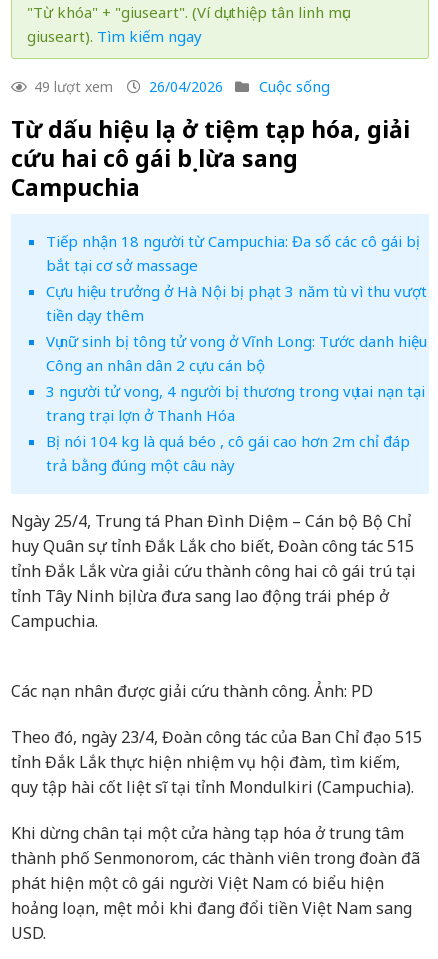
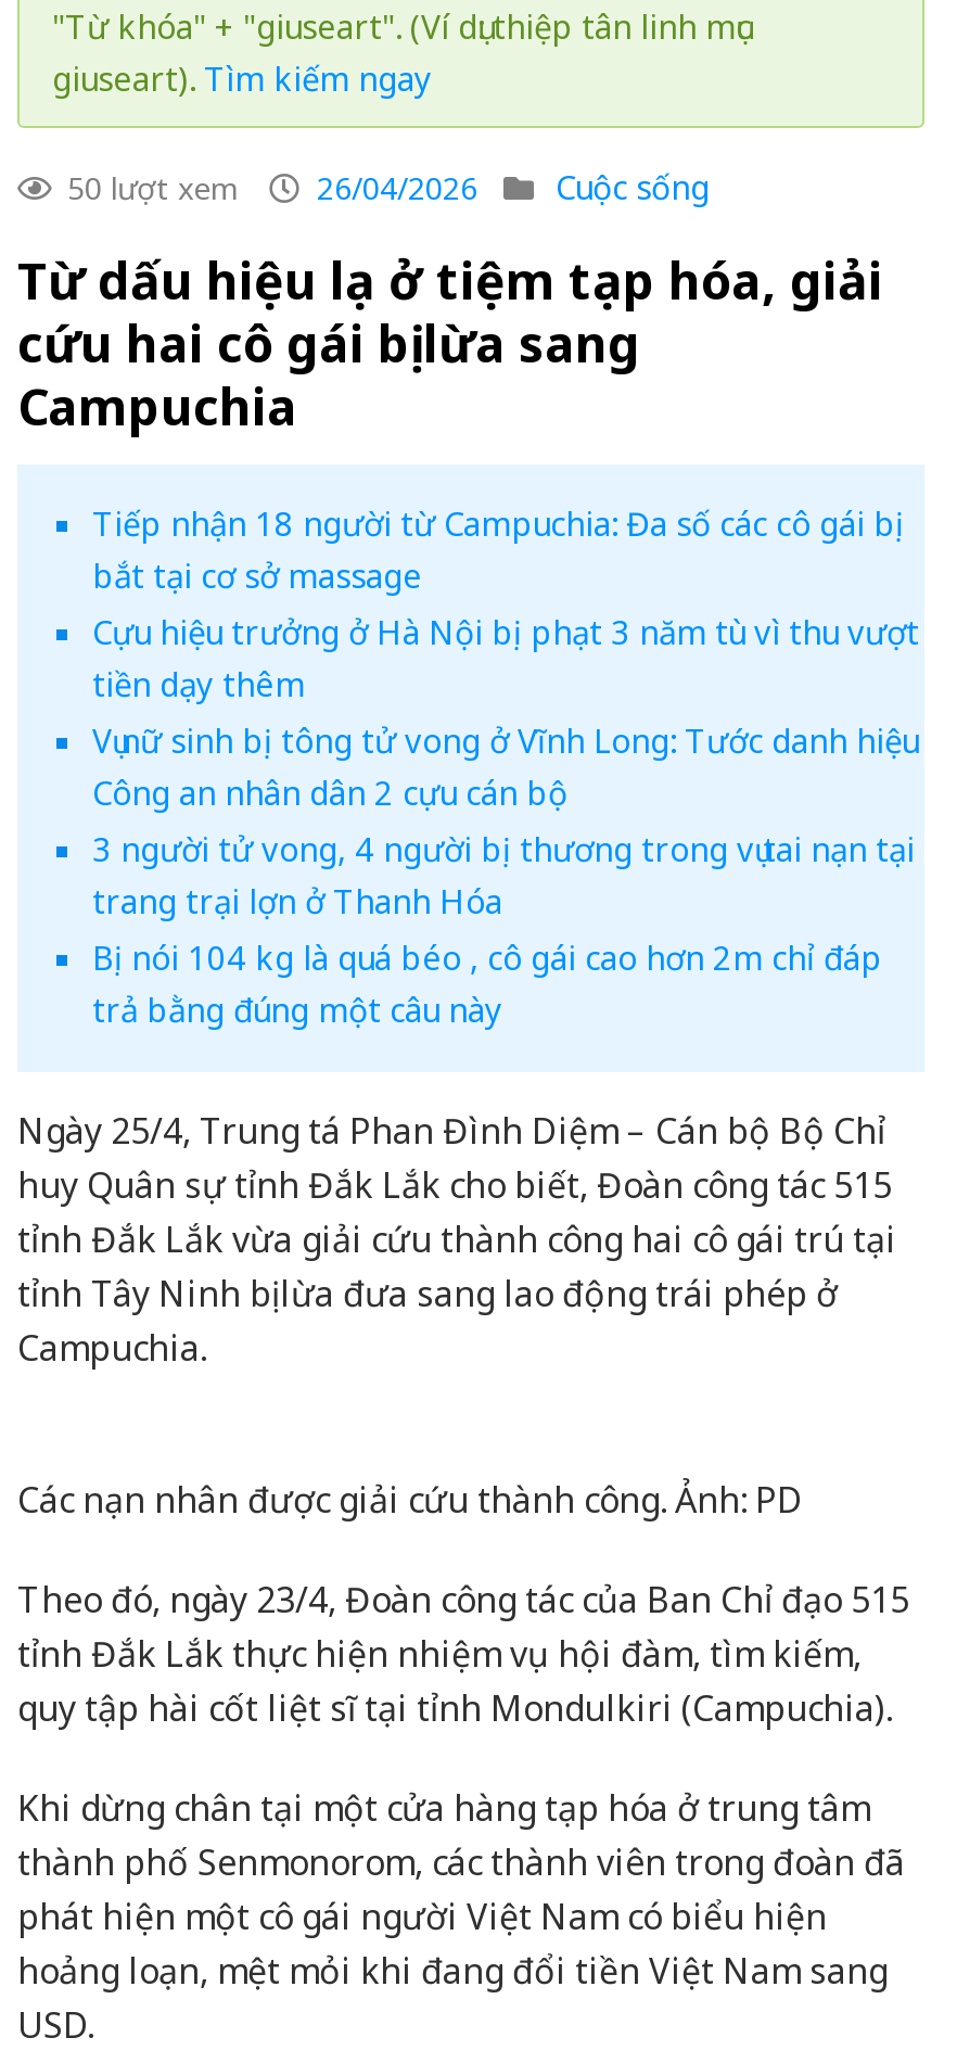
[30,76,330,96] 49 lượt xem 26/04/2026 Cuộc sống -> [59,165,710,209] 50 lượt xem 26/04/2026 Cuộc sống

